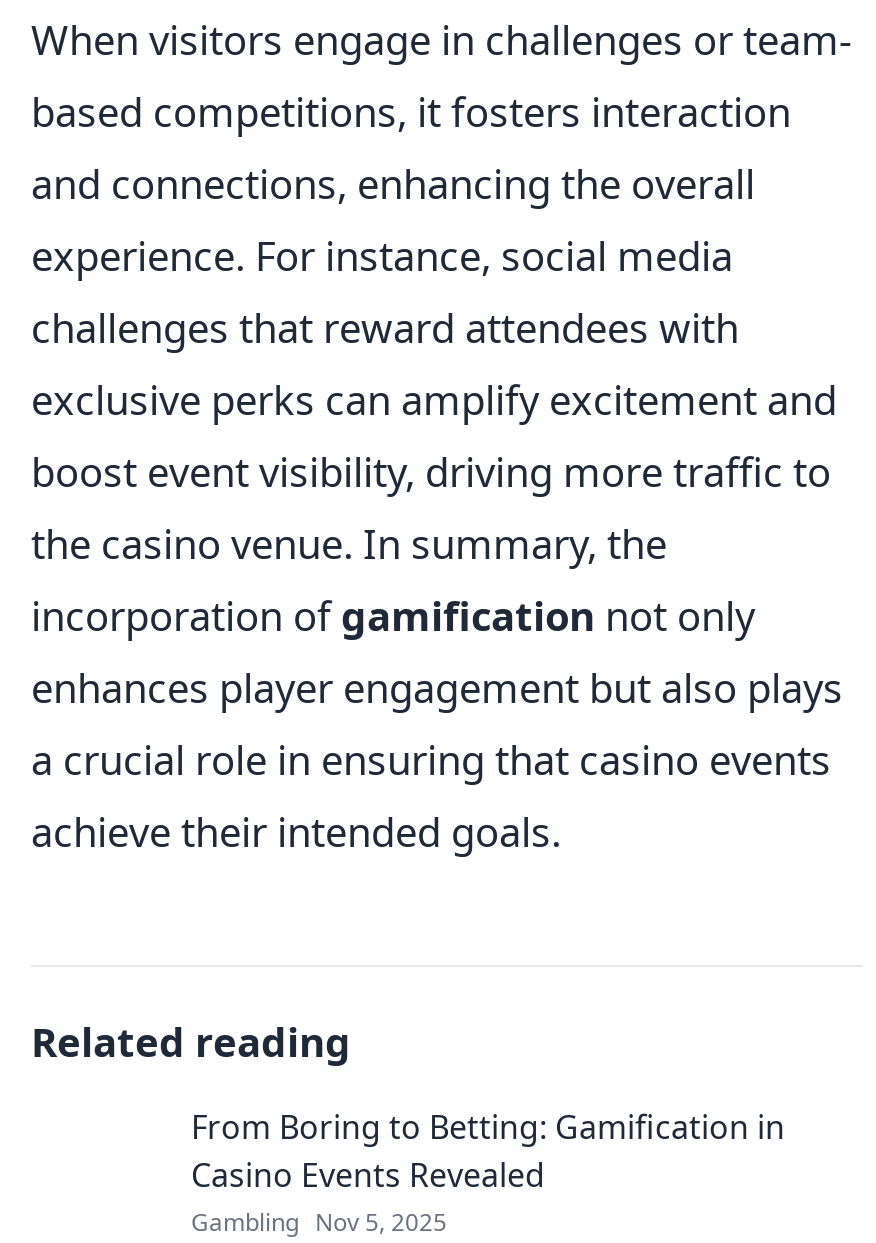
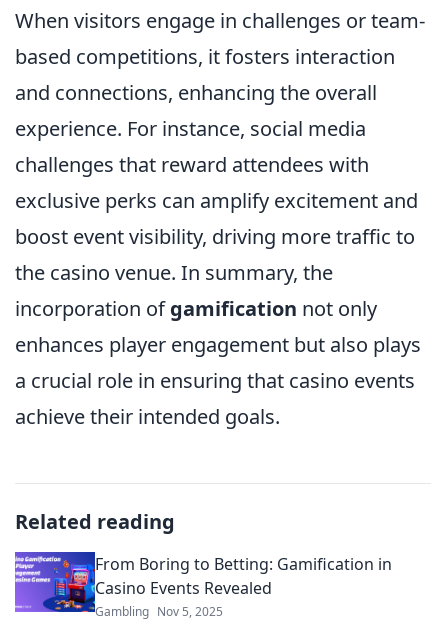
none -> [14,551,92,613] [image]

